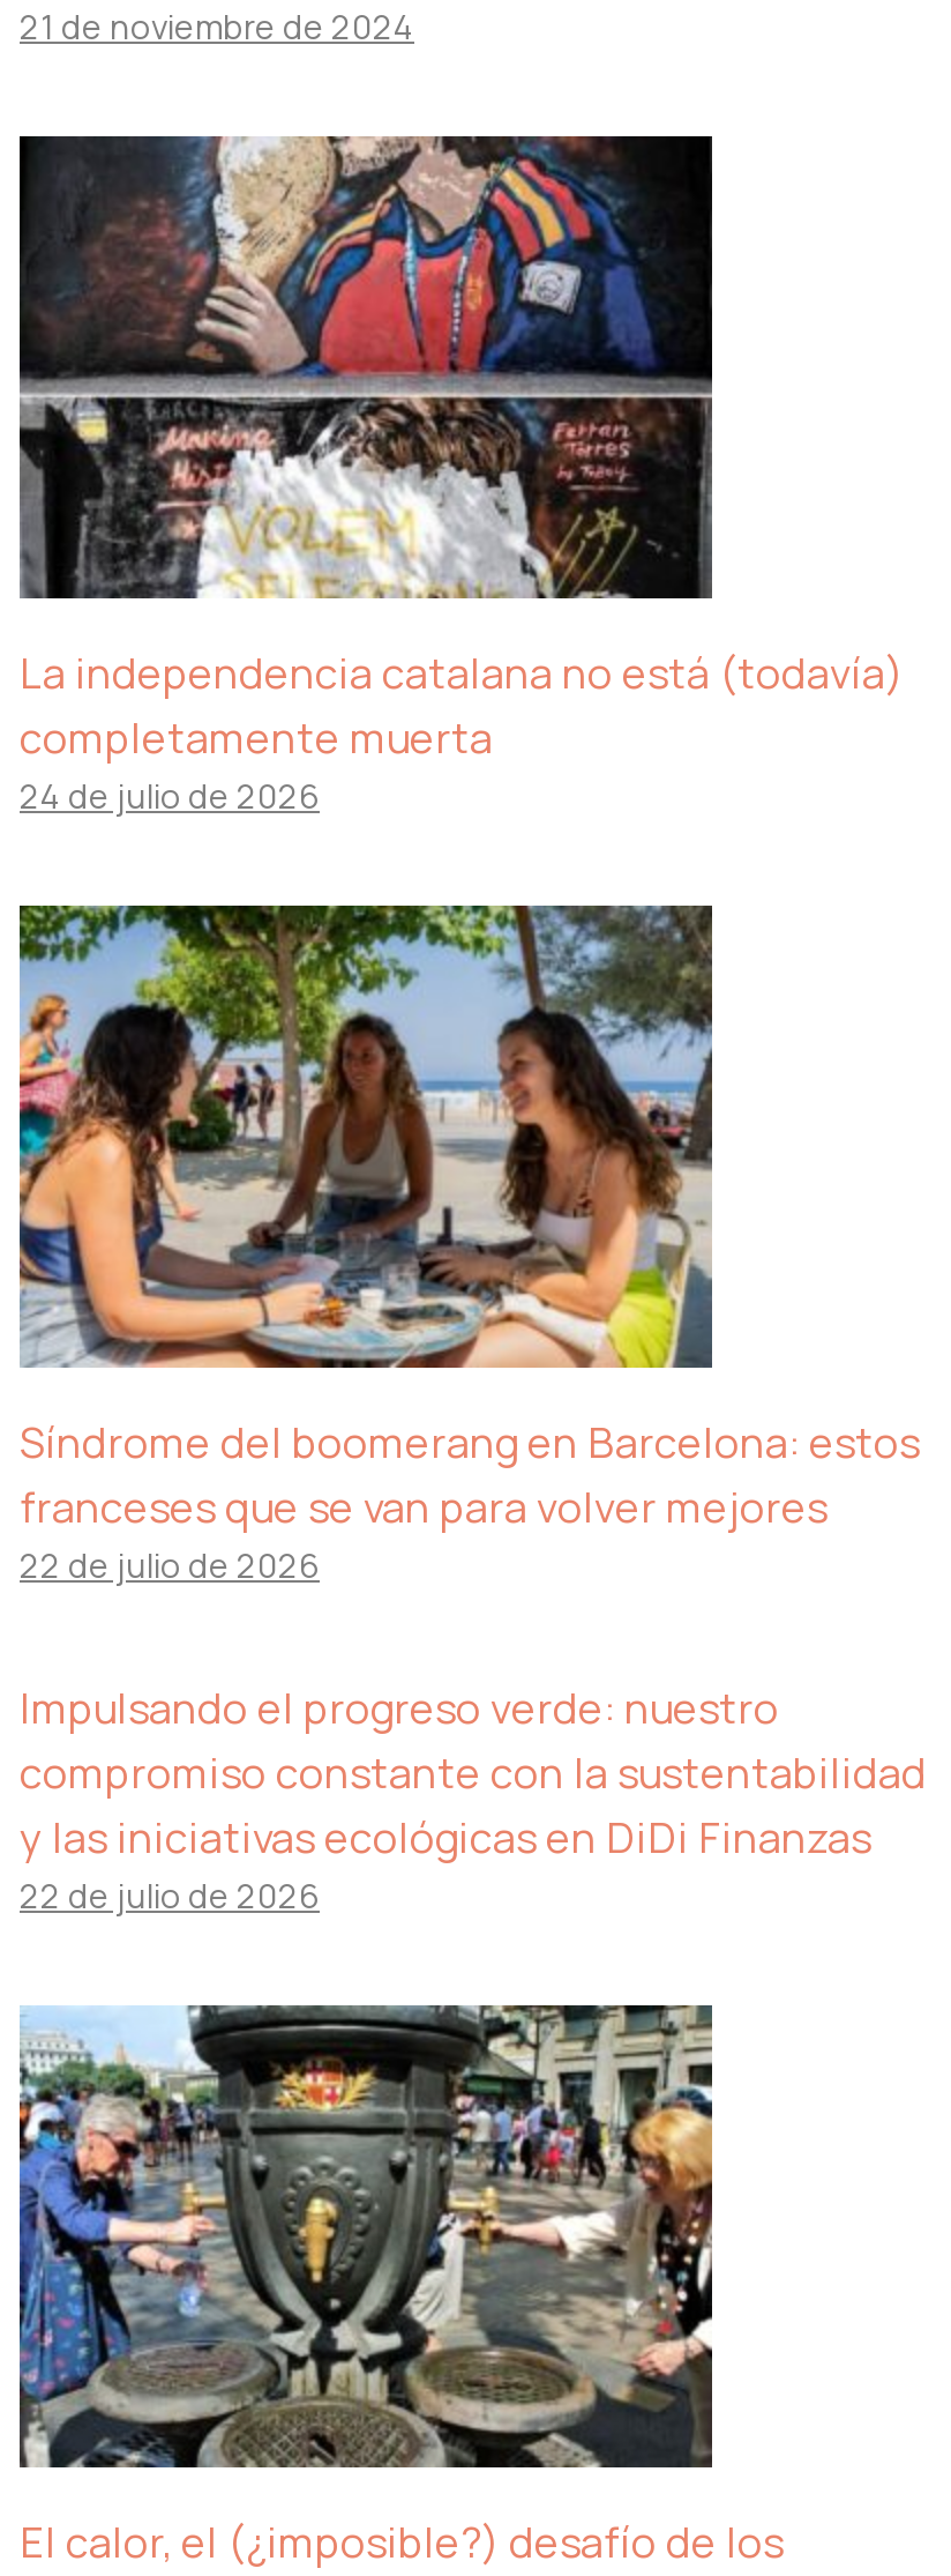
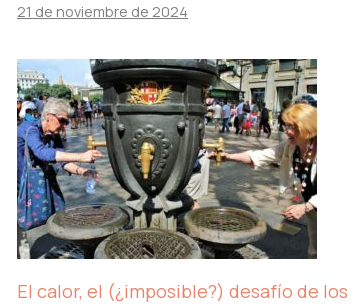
[17,134,904,818] [image] | La independencia catalana no está (todavía) | completamente muerta | 24 de julio de 2026 -> none
[17,903,927,1918] [image] | Síndrome del boomerang en Barcelona: estos | franceses que se van para volver mejores | 22 de julio de 2026 | Impulsando el progreso verde: nuestro | compromiso constante con la sustentabilidad | y las iniciativas ecológicas en DiDi Finanzas | 22 de julio de 2026 -> none

